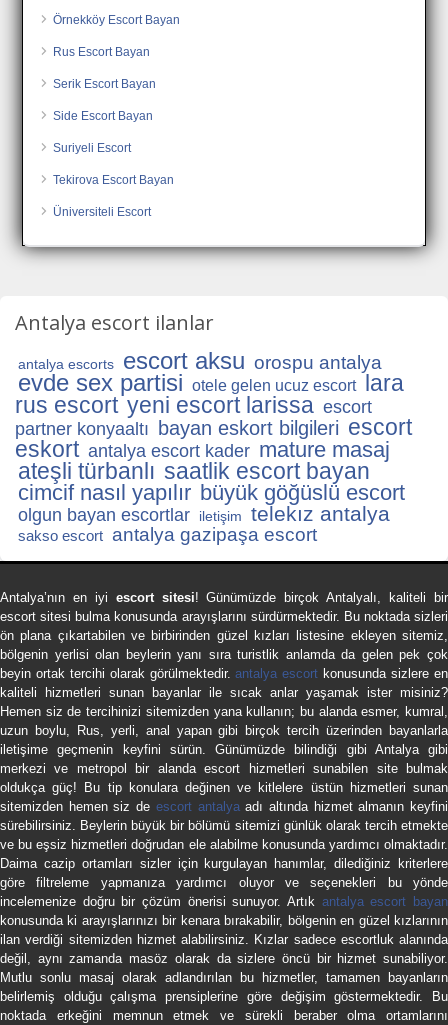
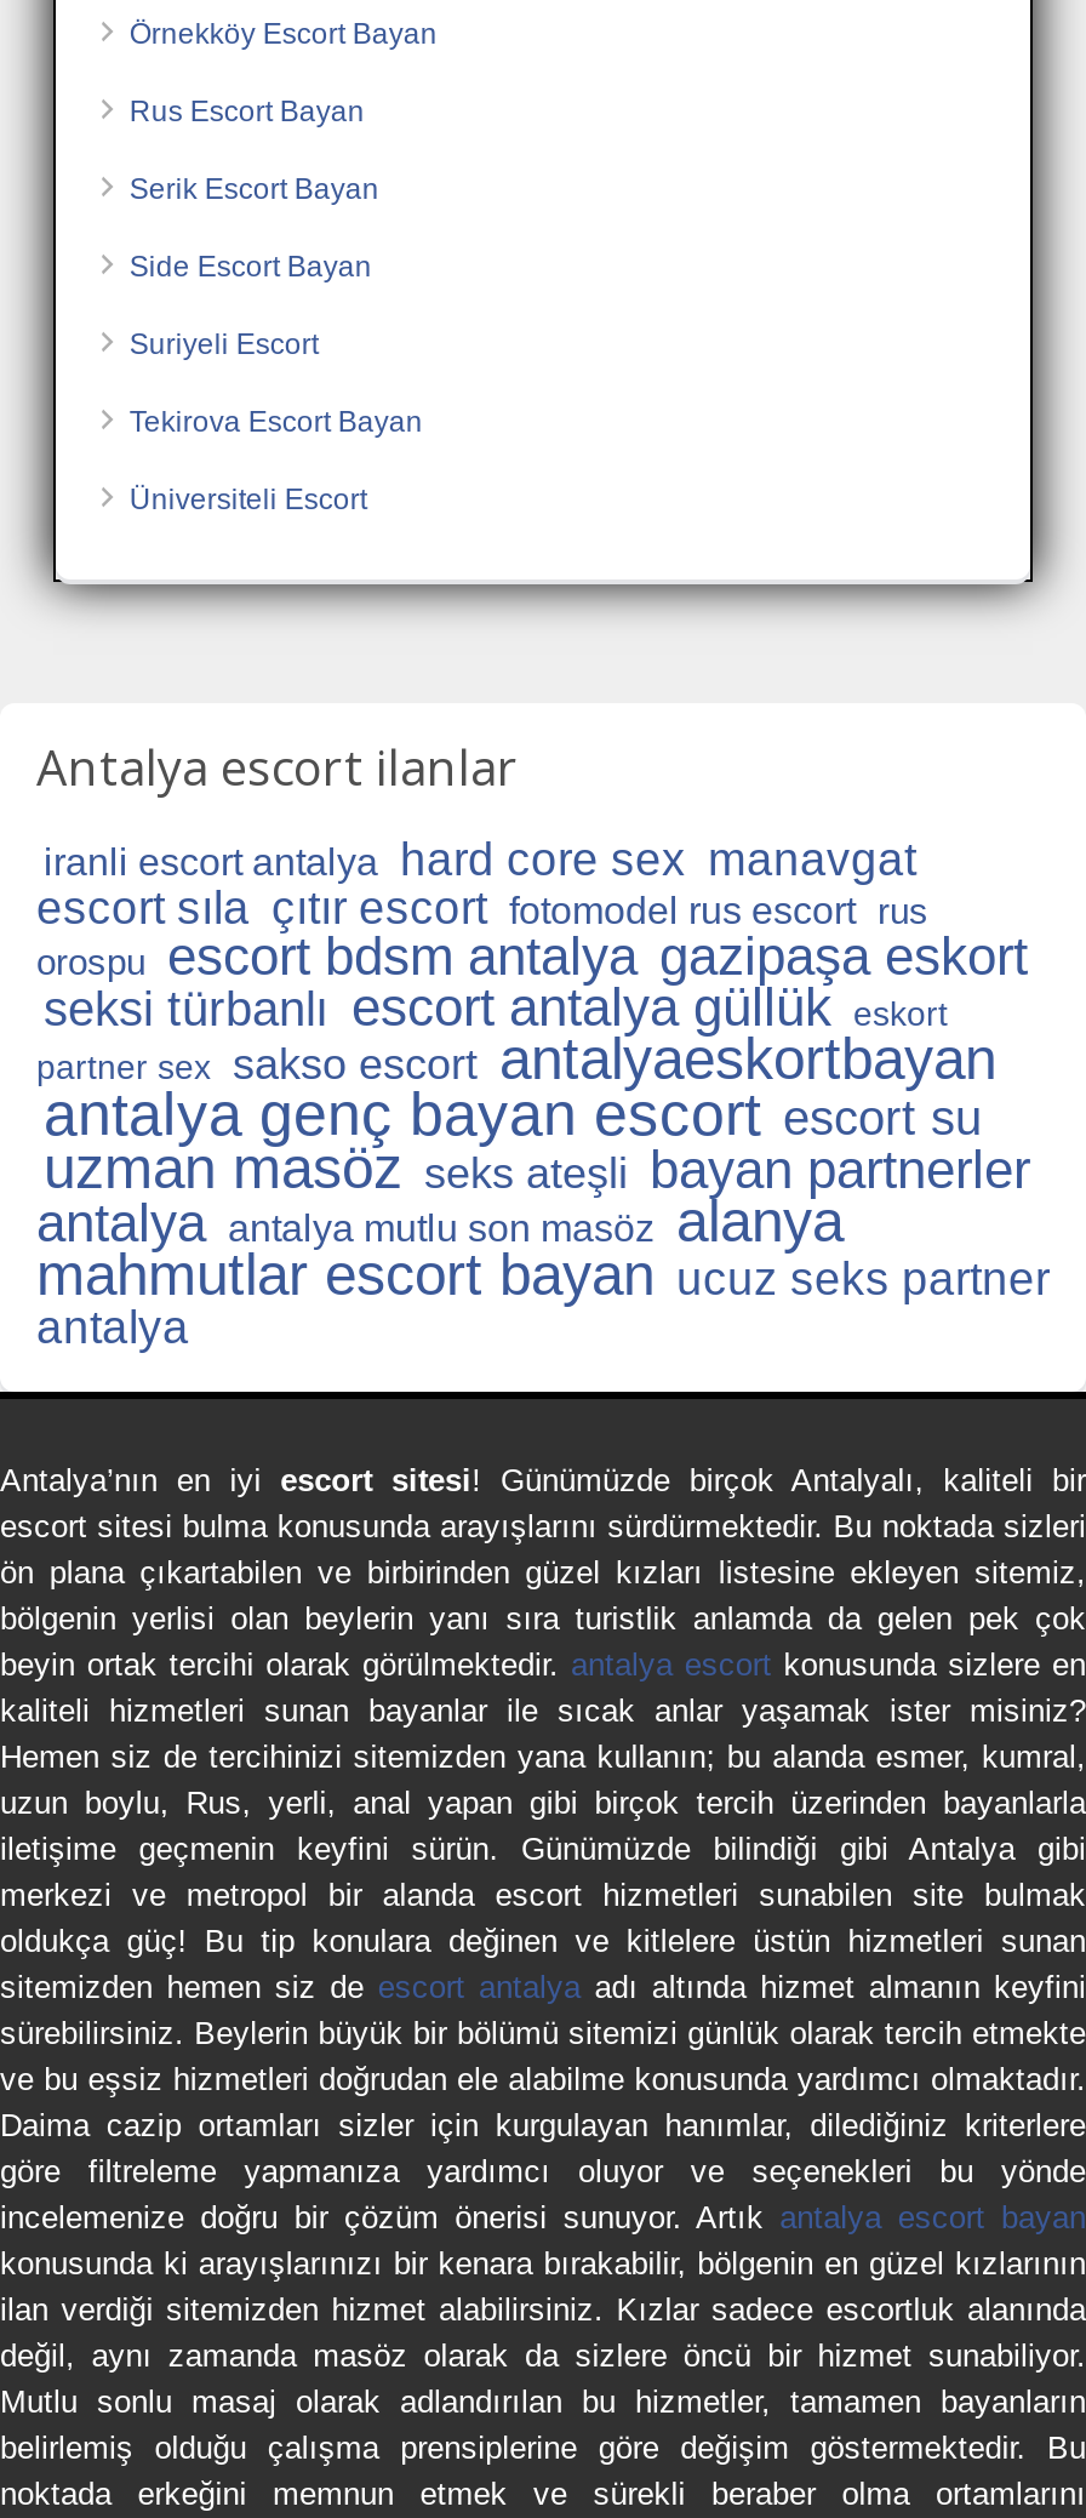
[15,346,412,544] antalya escorts escort aksu orospu antalya | evde sex partisi otele gelen ucuz escort lara | rus escort yeni escort larissa escort | partner konyaaltı bayan eskort bilgileri escort | eskort antalya escort kader mature masaj | ateşli türbanlı saatlik escort bayan | cimcif nasıl yapılır büyük göğüslü escort | olgun bayan escortlar iletişim telekız antalya | sakso escort antalya gazipaşa escort -> [36,834,1050,1353] iranli escort antalya hard core sex manavgat | escort sıla çıtır escort fotomodel rus escort rus | orospu escort bdsm antalya gazipaşa eskort | seksi türbanlı escort antalya güllük eskort | partner sex sakso escort antalyaeskortbayan | antalya genç bayan escort escort su | uzman masöz seks ateşli bayan partnerler | antalya antalya mutlu son masöz alanya | mahmutlar escort bayan ucuz seks partner | antalya

